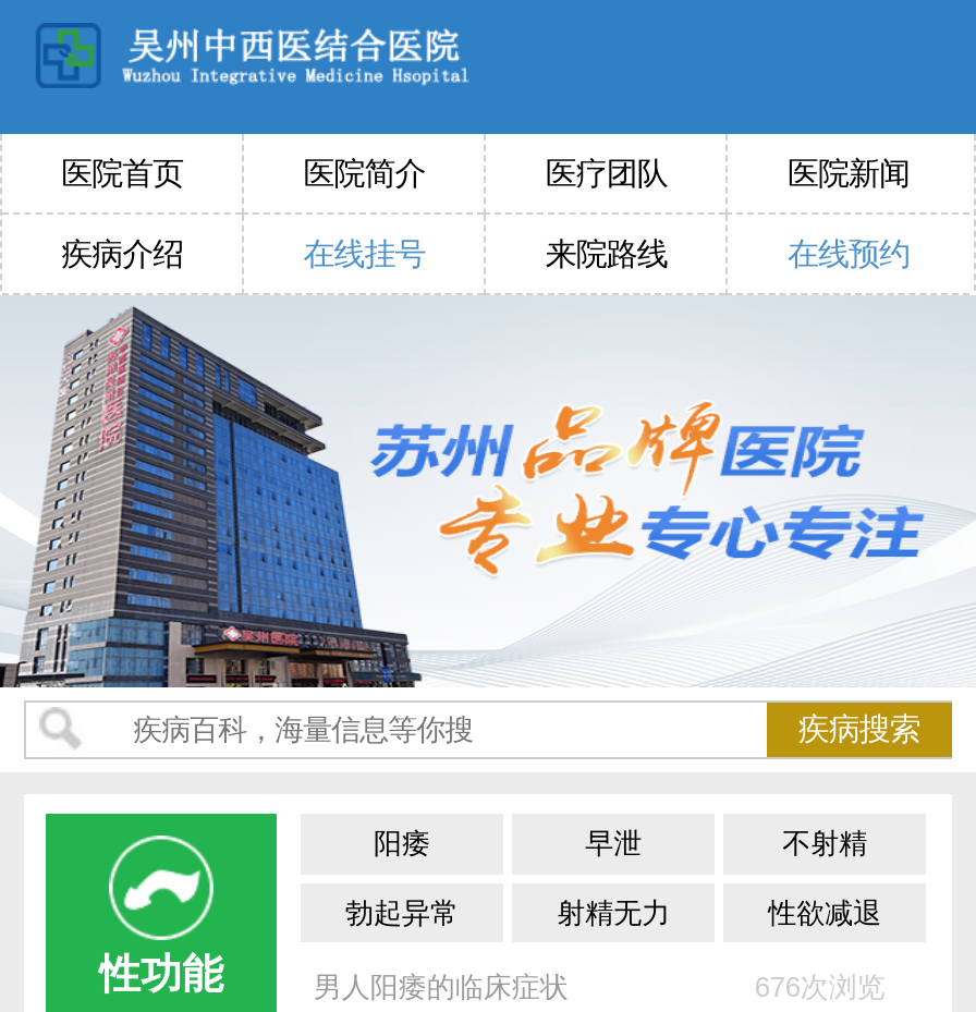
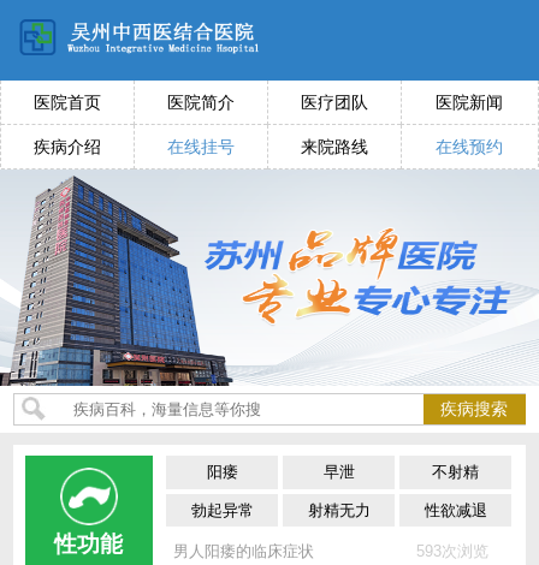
[755,971,885,1004] 676次浏览 -> [417,543,489,561] 593次浏览

